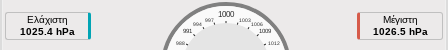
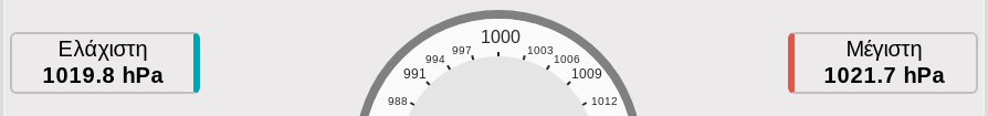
[20,26,75,37] 1025.4 hPa -> [42,63,164,87] 1019.8 hPa
[373,26,428,37] 1026.5 hPa -> [824,63,945,87] 1021.7 hPa

